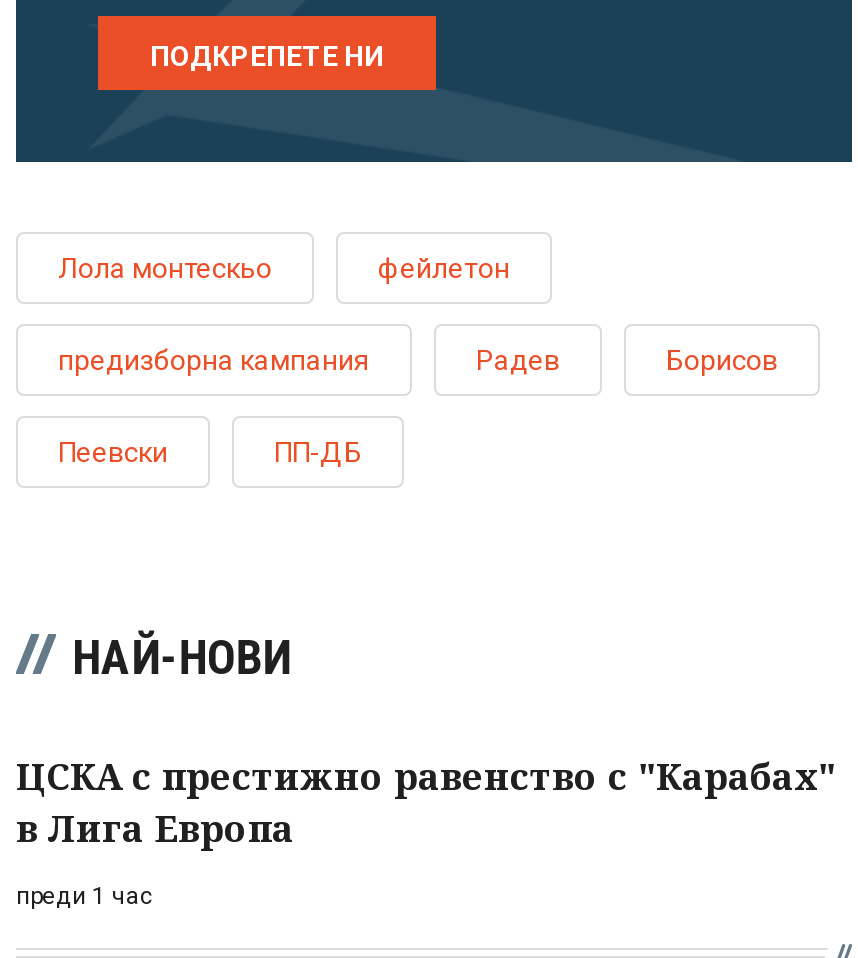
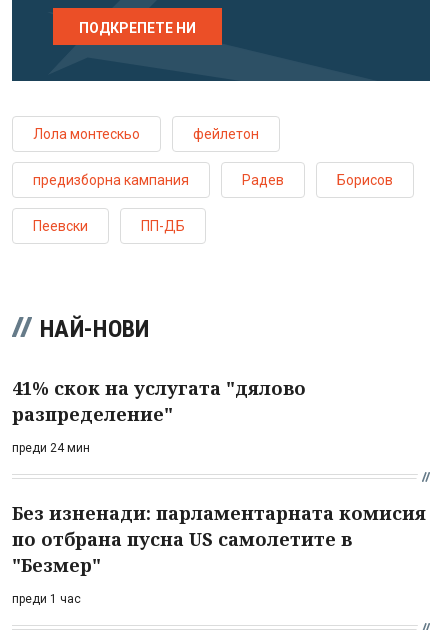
[16,752,836,852] ЦСКА с престижно равенство с "Карабах" | в Лига Европа -> [12,376,426,577] 41% скок на услугата "дялово | разпределение" | преди 24 мин | Без изненади: парламентарната комисия | по отбрана пусна US самолетите в | "Безмер"

